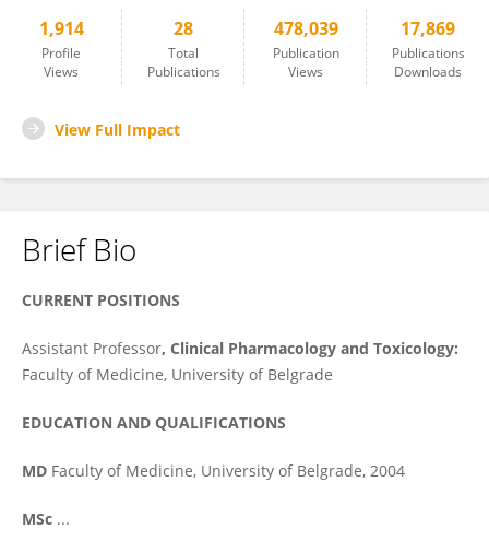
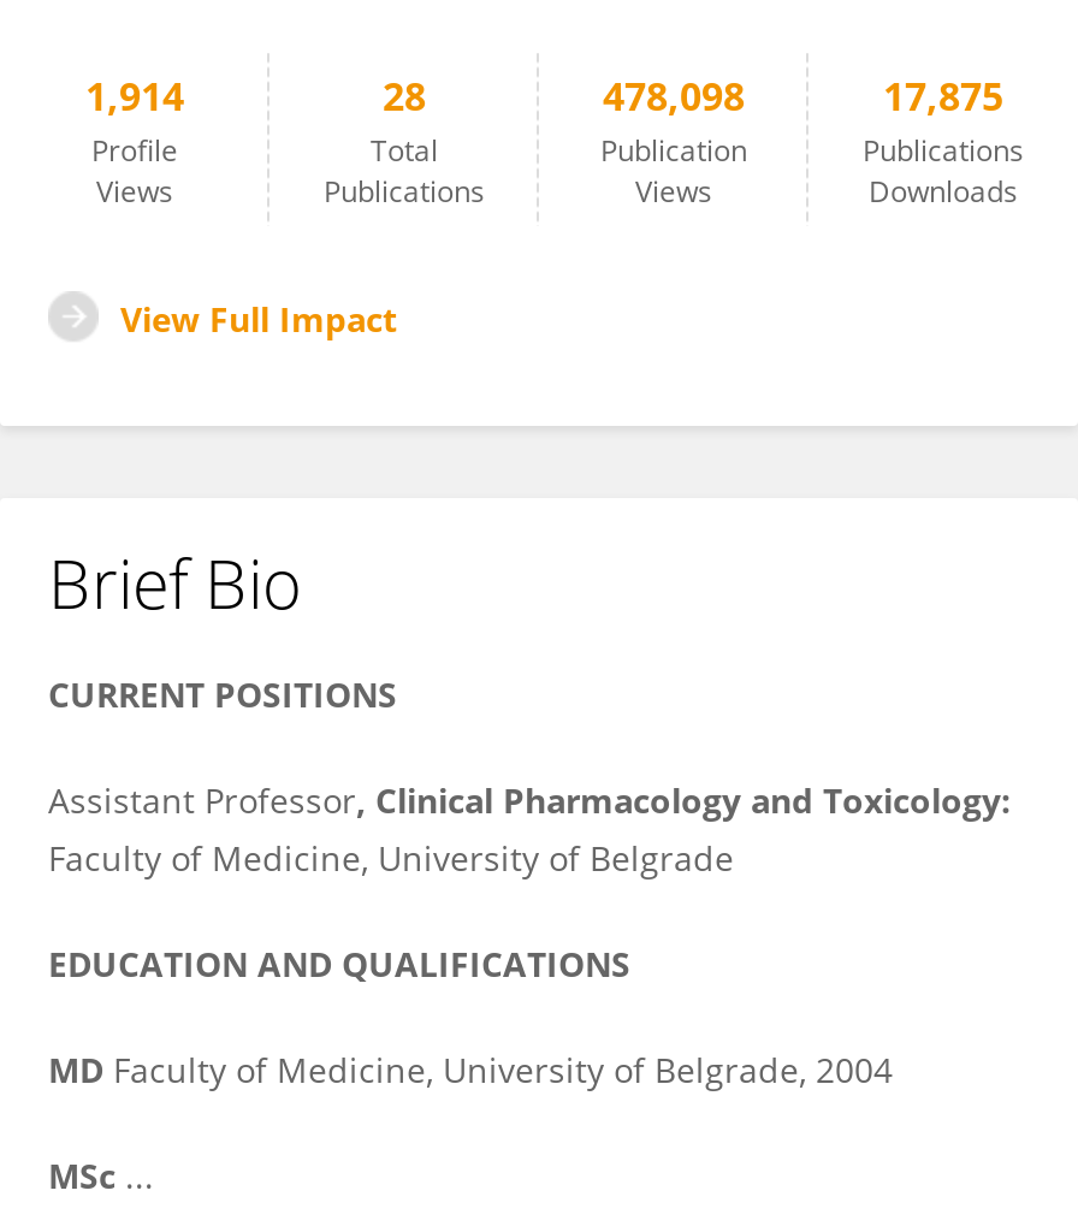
[273,16,338,40] 478,039 -> [603,70,745,123] 478,098
[401,16,455,40] 17,869 -> [883,70,1003,123] 17,875

